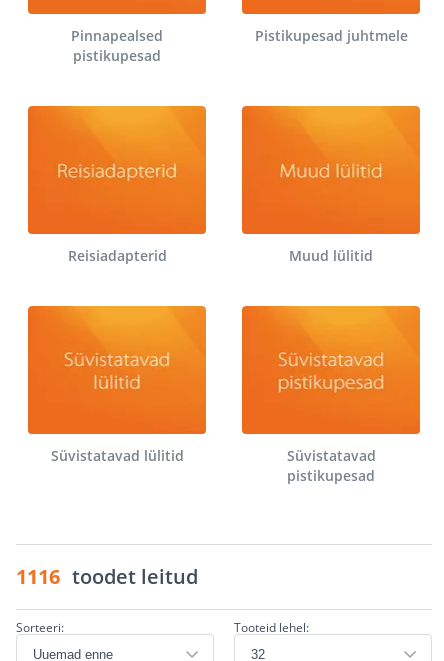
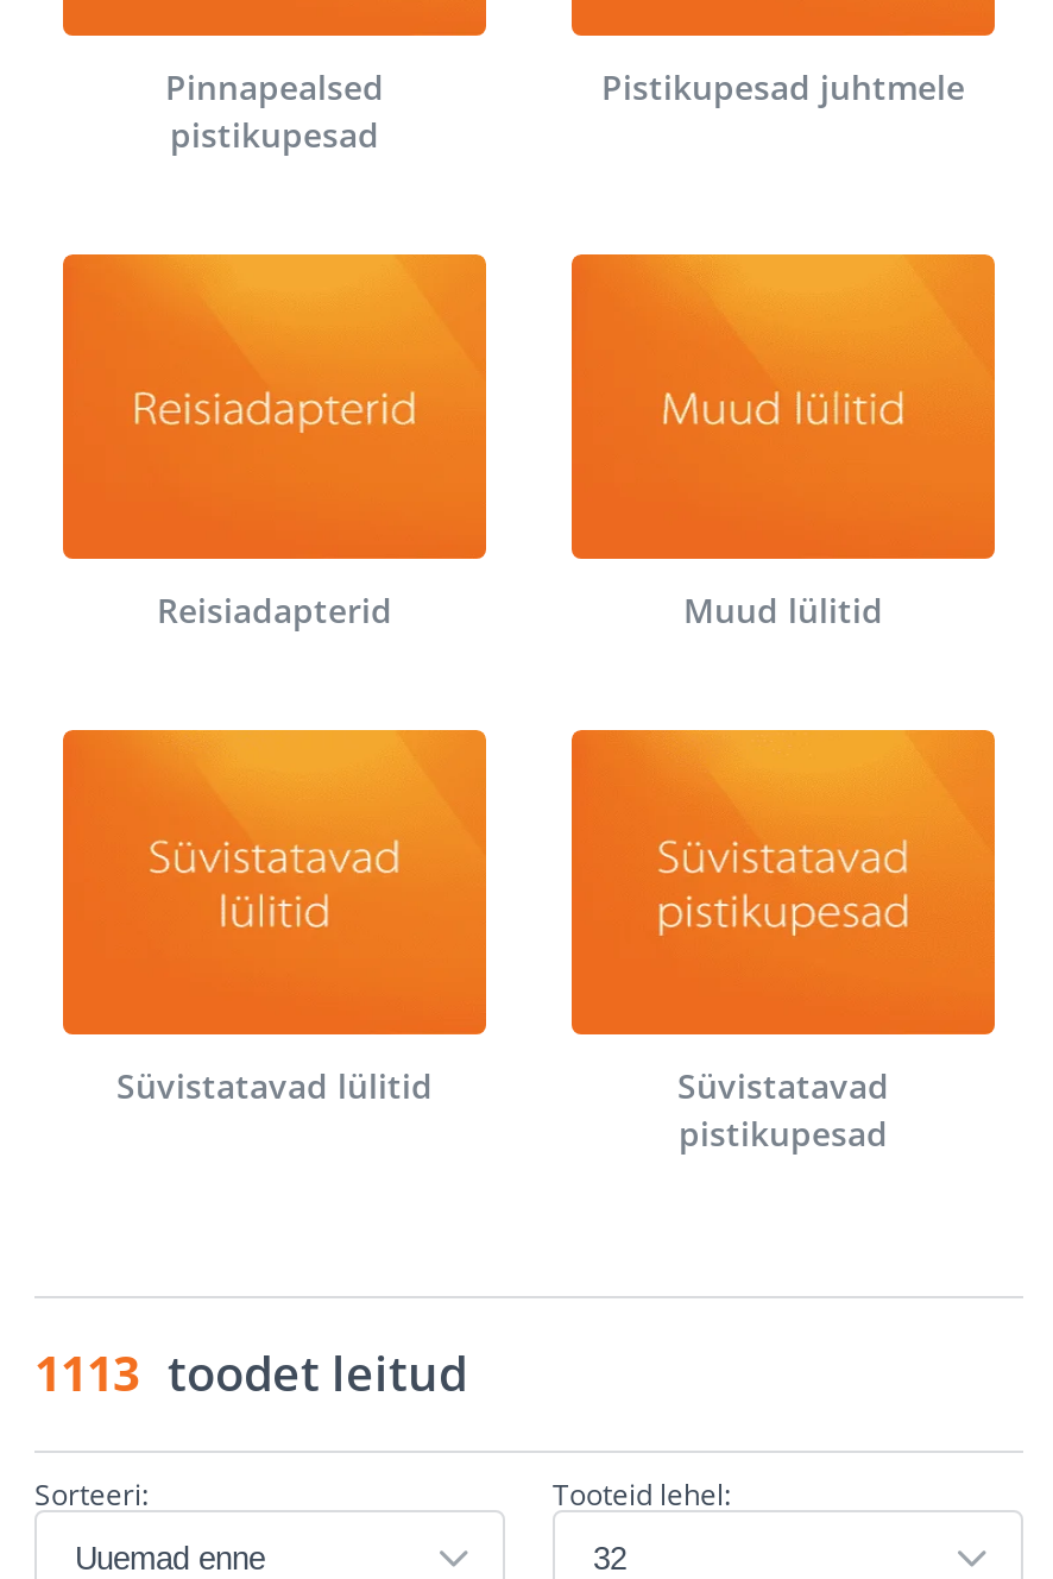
[16,563,198,590] 1116 toodet leitud -> [34,1341,467,1405] 1113 toodet leitud

